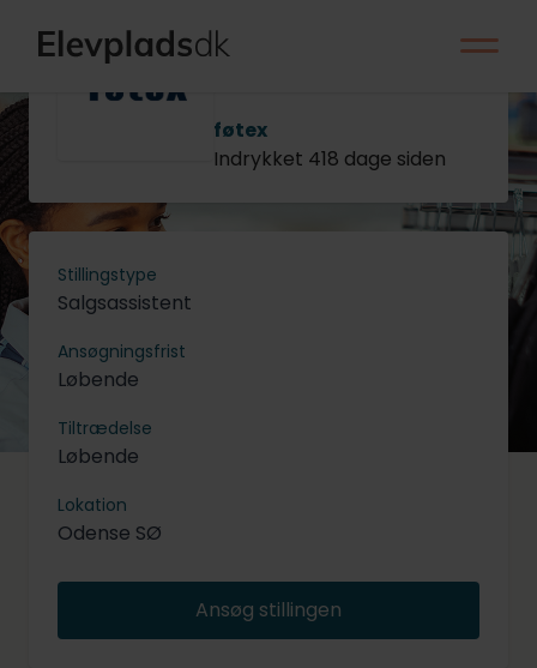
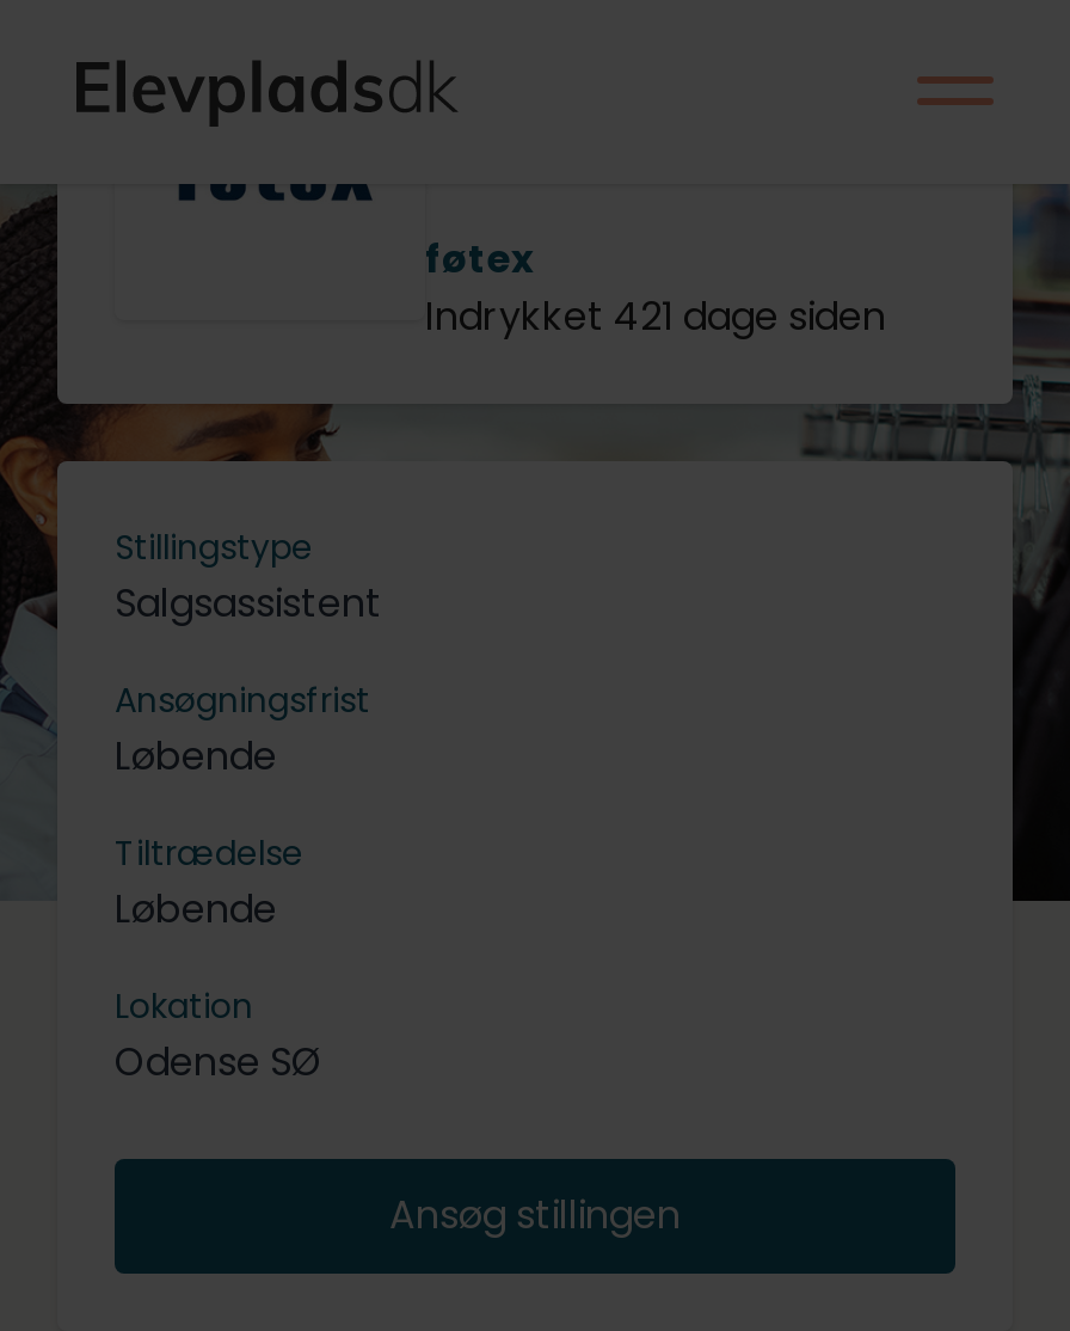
[213,145,446,173] Indrykket 418 dage siden -> [425,289,886,344] Indrykket 421 dage siden

